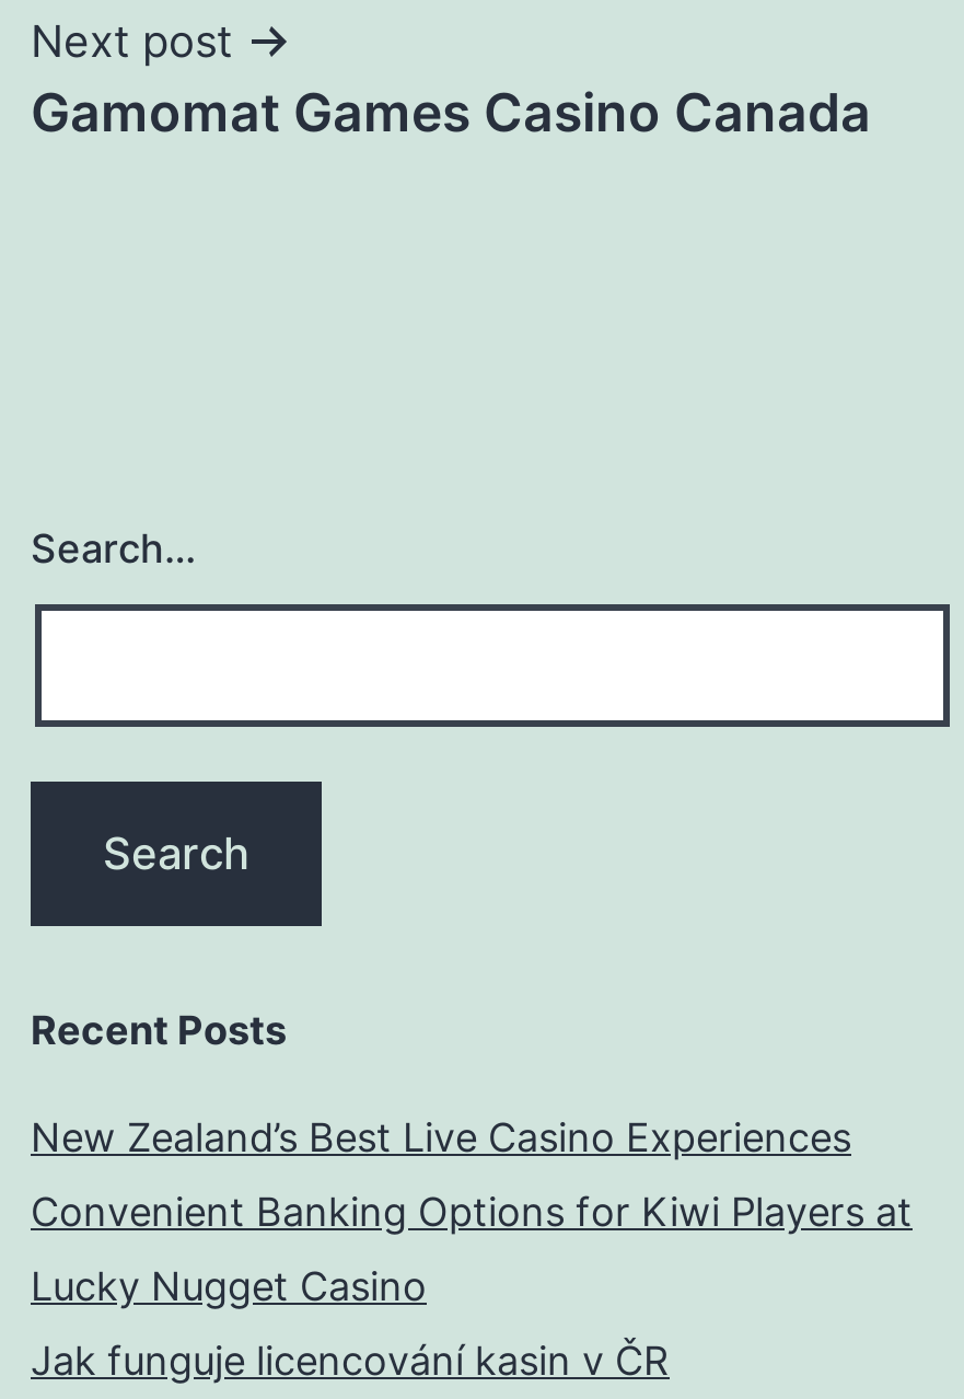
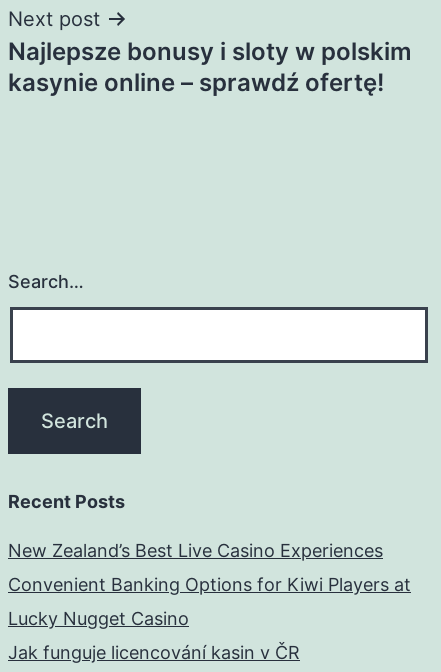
[31,80,871,143] Gamomat Games Casino Canada -> [8,36,412,96] Najlepsze bonusy i sloty w polskim | kasynie online – sprawdź ofertę!

